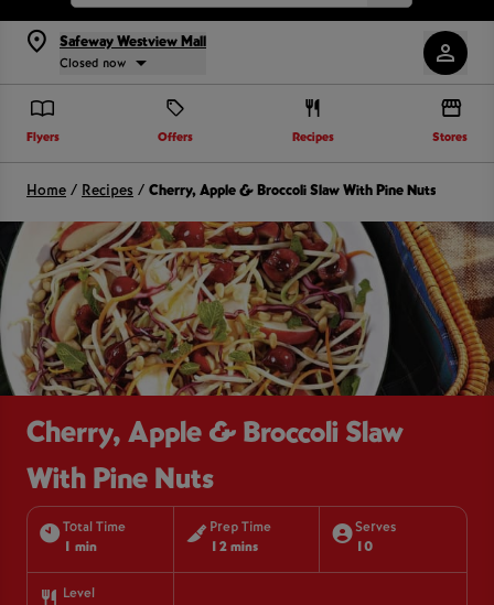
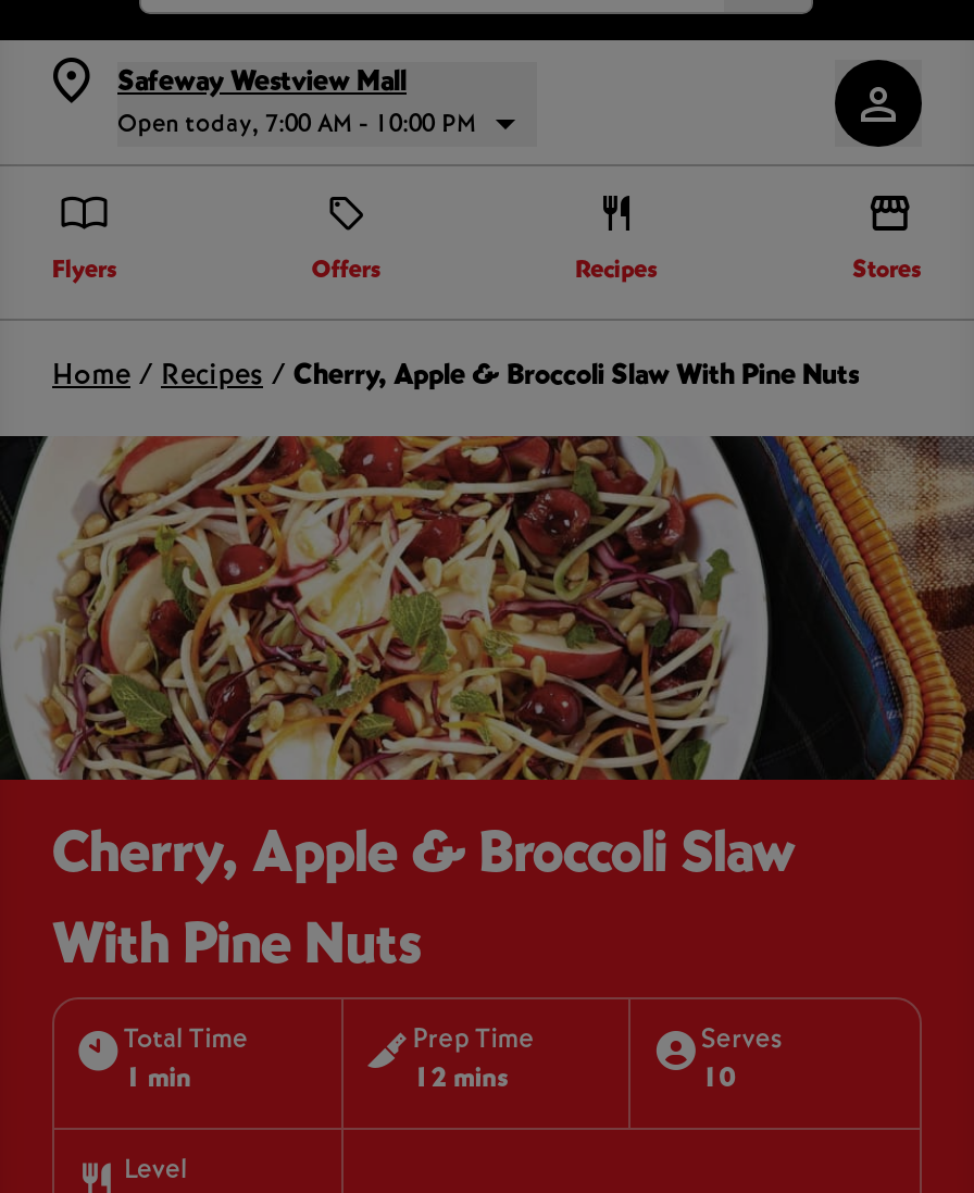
[60,58,126,72] Closed now -> [117,114,476,140] Open today, 7:00 AM - 10:00 PM

